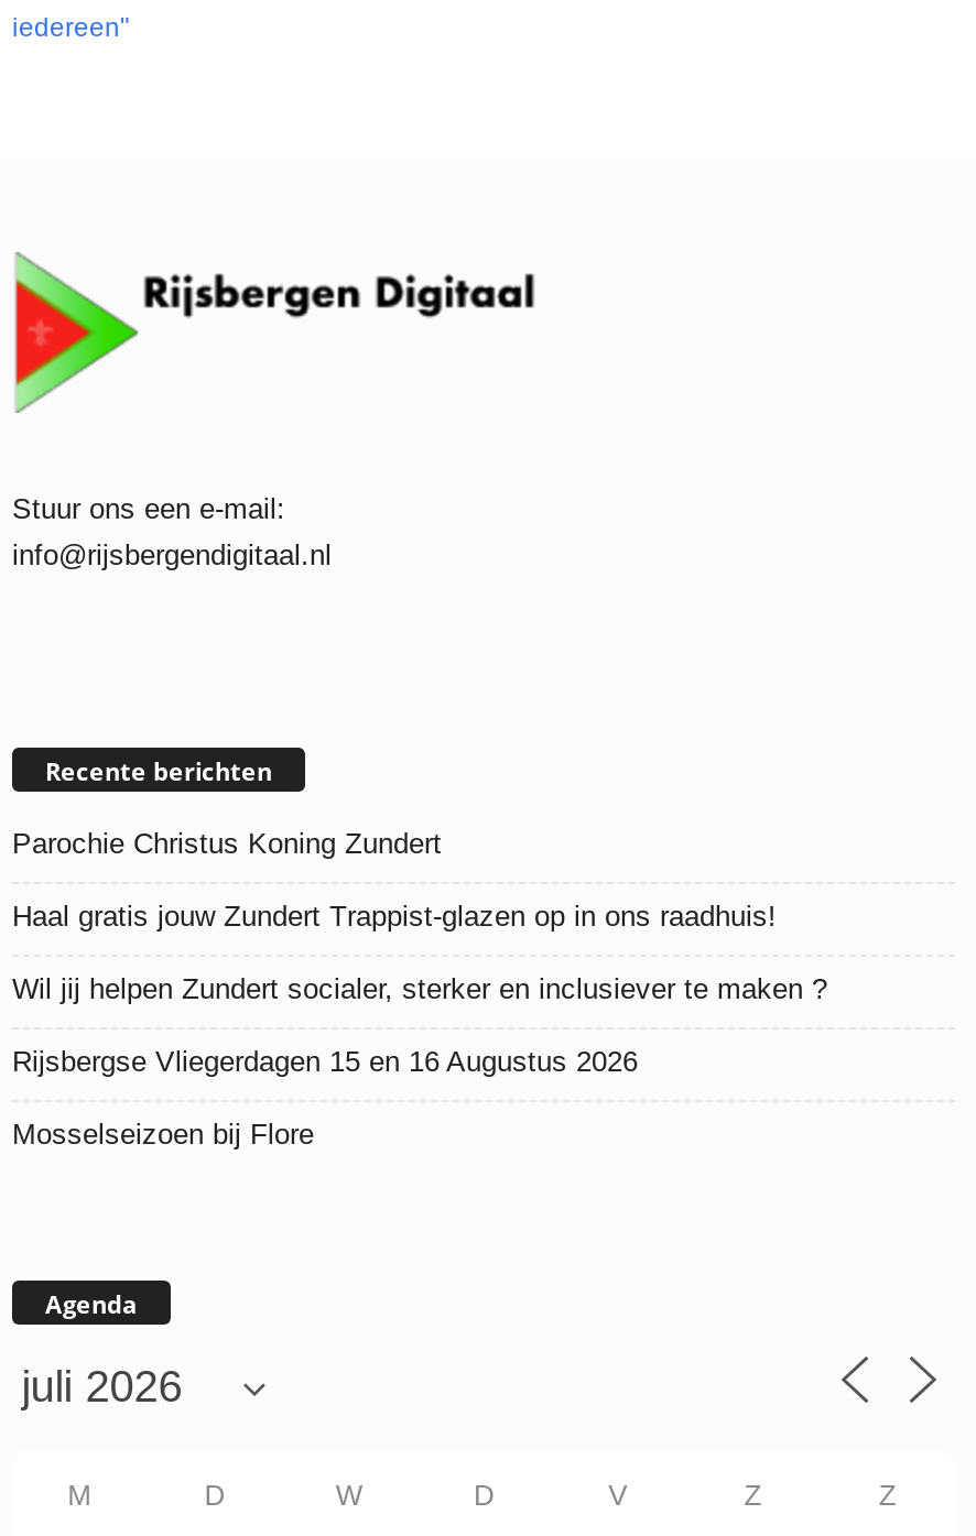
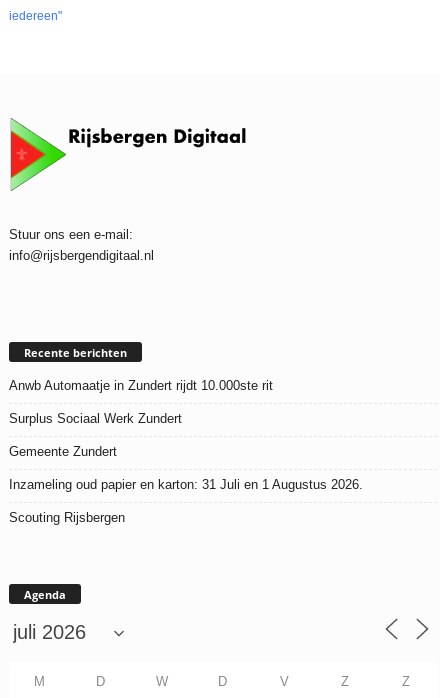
[12,828,442,861] Parochie Christus Koning Zundert -> [9,378,273,393] Anwb Automaatje in Zundert rijdt 10.000ste rit
[12,901,777,934] Haal gratis jouw Zundert Trappist-glazen op in ons raadhuis! -> [9,411,182,426] Surplus Sociaal Werk Zundert
[12,973,827,1006] Wil jij helpen Zundert socialer, sterker en inclusiever te maken ? -> [9,444,117,459] Gemeente Zundert
[12,1046,638,1079] Rijsbergse Vliegerdagen 15 en 16 Augustus 2026 -> [9,477,363,492] Inzameling oud papier en karton: 31 Juli en 1 Augustus 2026.
[12,1119,314,1152] Mosselseizoen bij Flore -> [9,510,125,525] Scouting Rijsbergen

